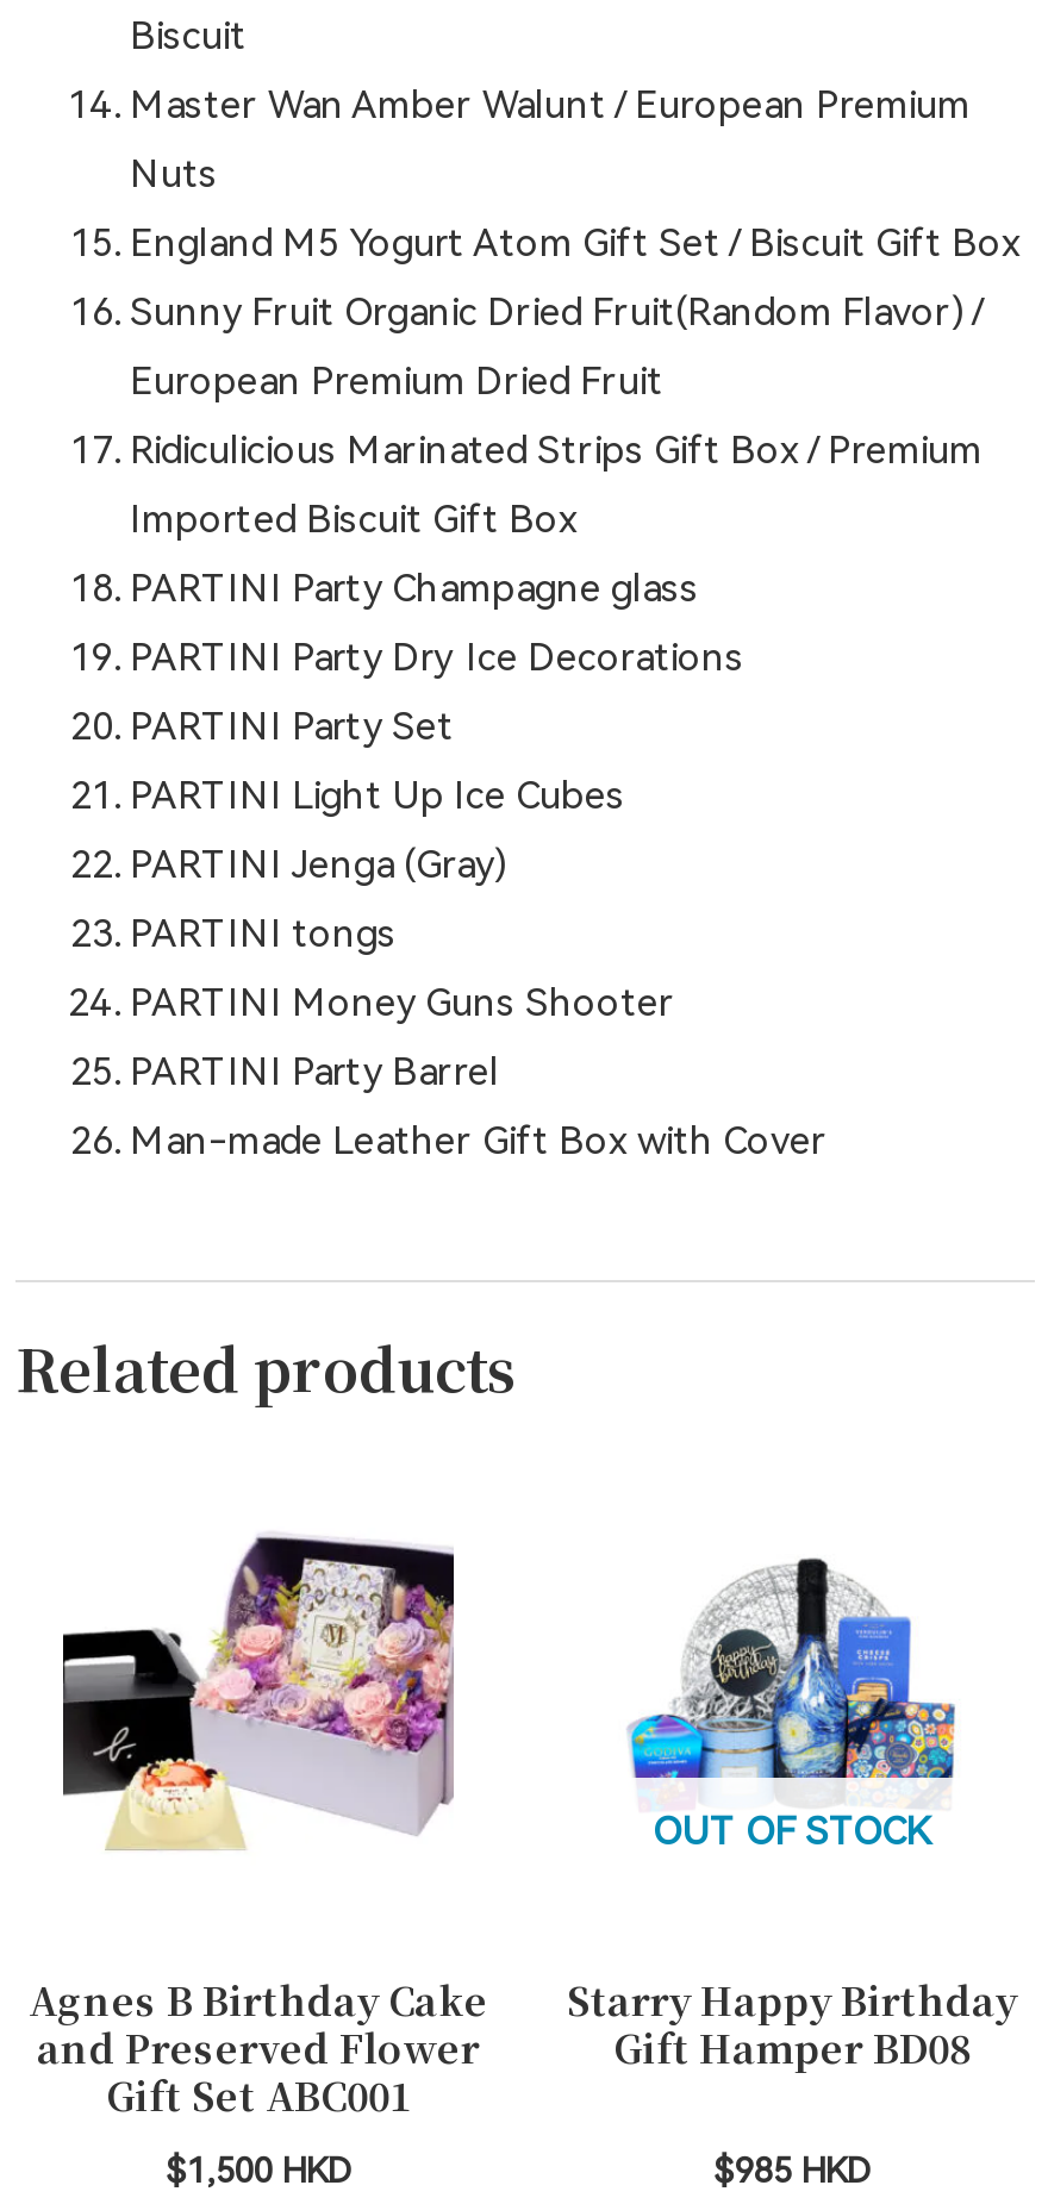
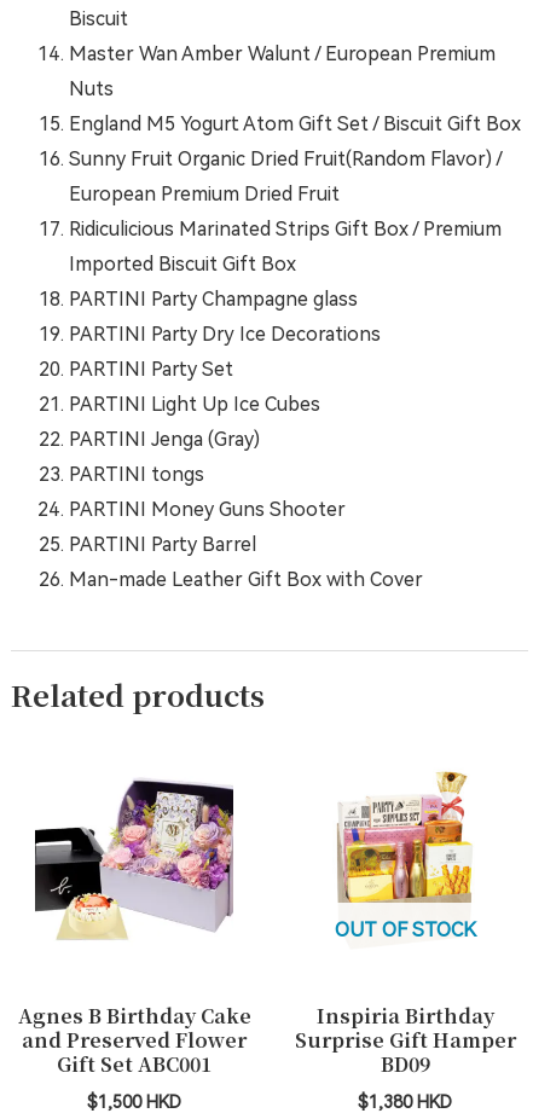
[628,1521,956,1794] [image] -> [323,771,487,905] [image]
[567,1972,1017,2075] Starry Happy Birthday | Gift Hamper BD08 -> [294,1001,515,1078] Inspiria Birthday | Surprise Gift Hamper | BD09
[713,2151,871,2191] $985 HKD -> [358,1092,452,1113] $1,380 HKD

